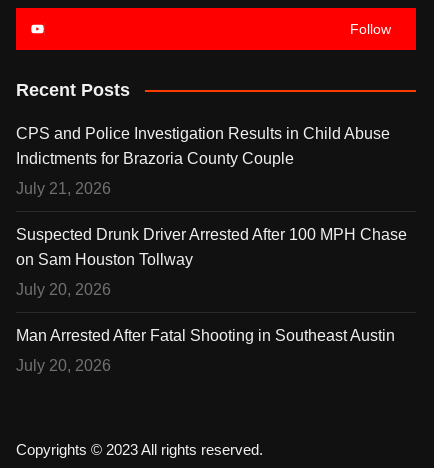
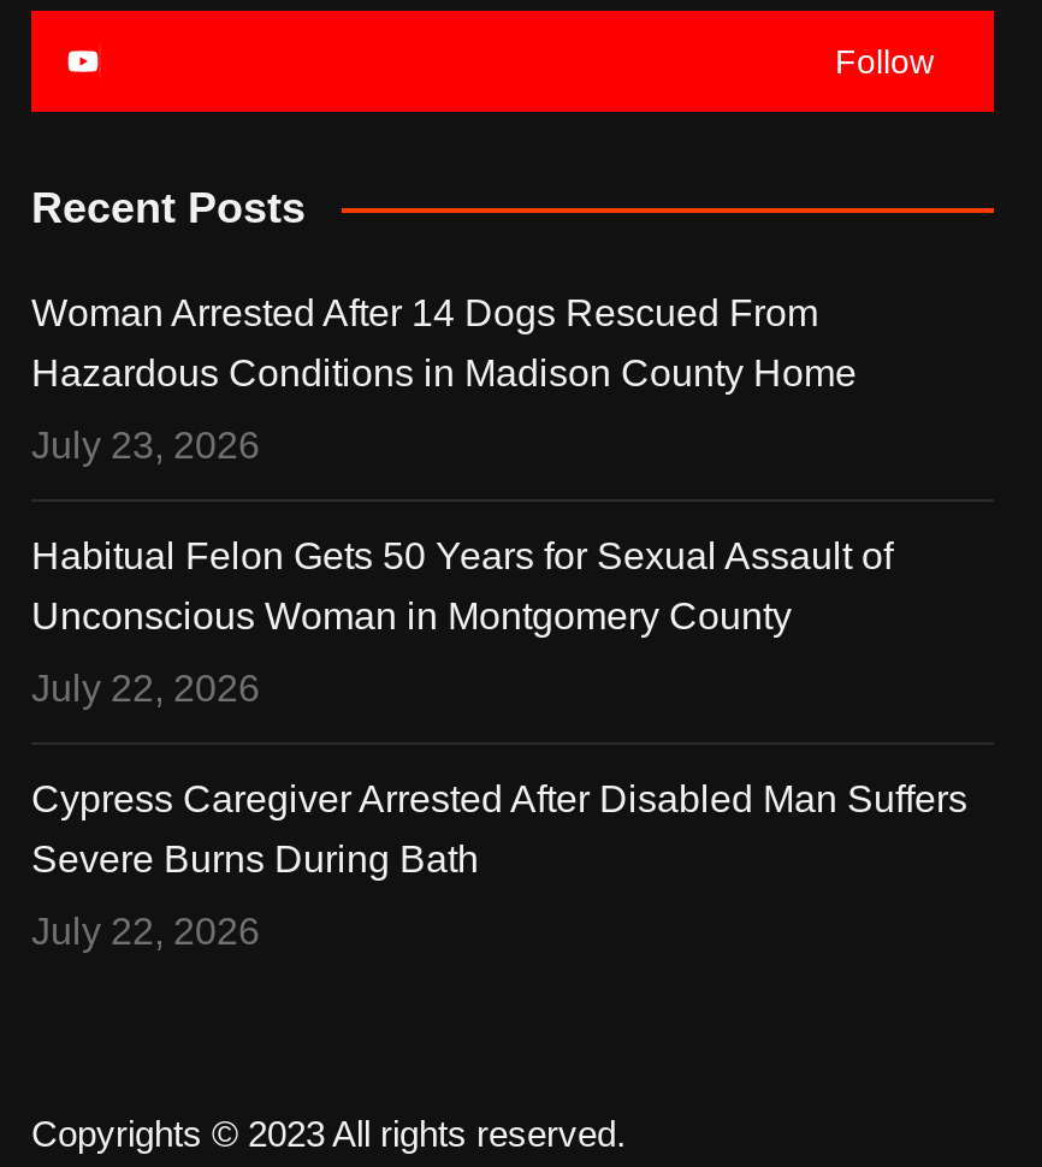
[16,124,407,373] CPS and Police Investigation Results in Child Abuse | Indictments for Brazoria County Couple | July 21, 2026 | Suspected Drunk Driver Arrested After 100 MPH Chase | on Sam Houston Tollway | July 20, 2026 | Man Arrested After Fatal Shooting in Southeast Austin | July 20, 2026 -> [31,292,967,952] Woman Arrested After 14 Dogs Rescued From | Hazardous Conditions in Madison County Home | July 23, 2026 | Habitual Felon Gets 50 Years for Sexual Assault of | Unconscious Woman in Montgomery County | July 22, 2026 | Cypress Caregiver Arrested After Disabled Man Suffers | Severe Burns During Bath | July 22, 2026

